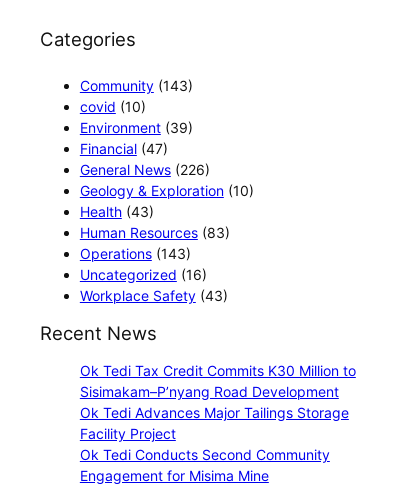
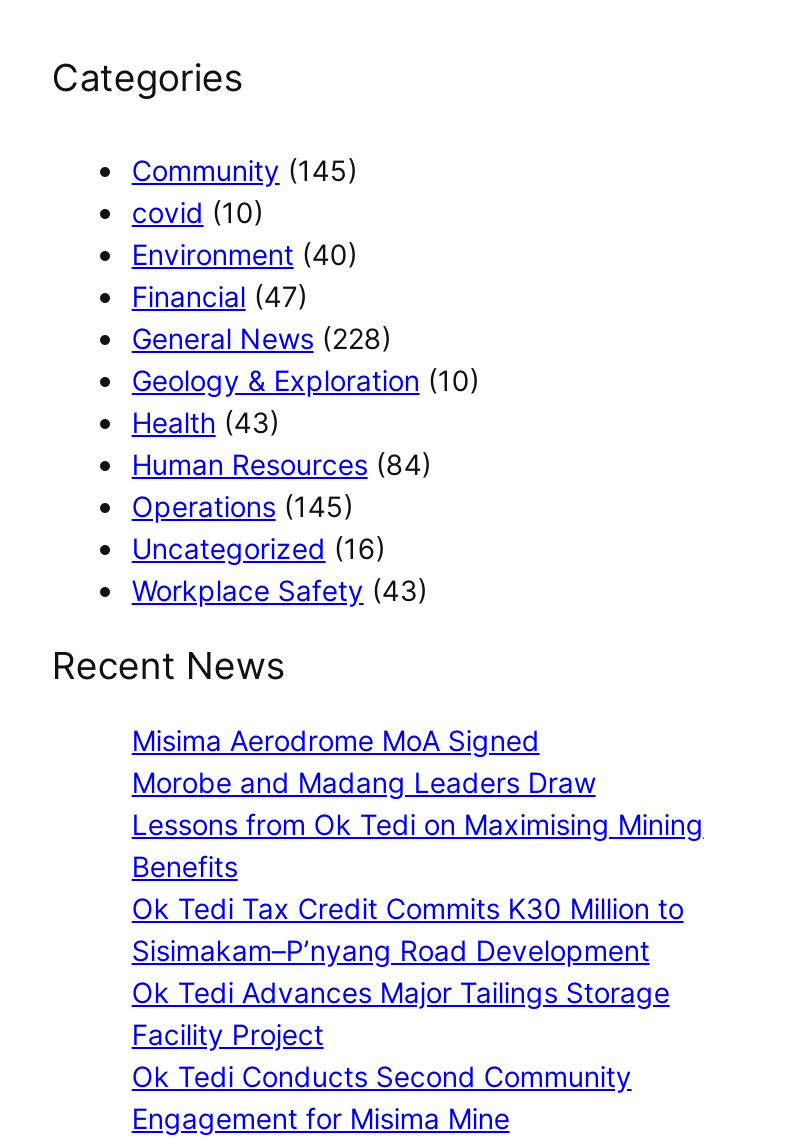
[80,77,193,94] Community (143) -> [132,152,358,186] Community (145)
[80,119,193,136] Environment (39) -> [132,236,358,270] Environment (40)
[80,161,210,178] General News (226) -> [132,320,392,354] General News (228)
[80,224,230,241] Human Resources (83) -> [132,446,432,480] Human Resources (84)
[80,245,191,262] Operations (143) -> [132,488,354,522] Operations (145)
none -> [132,722,704,882] Misima Aerodrome MoA Signed | Morobe and Madang Leaders Draw | Lessons from Ok Tedi on Maximising Mining | Benefits

